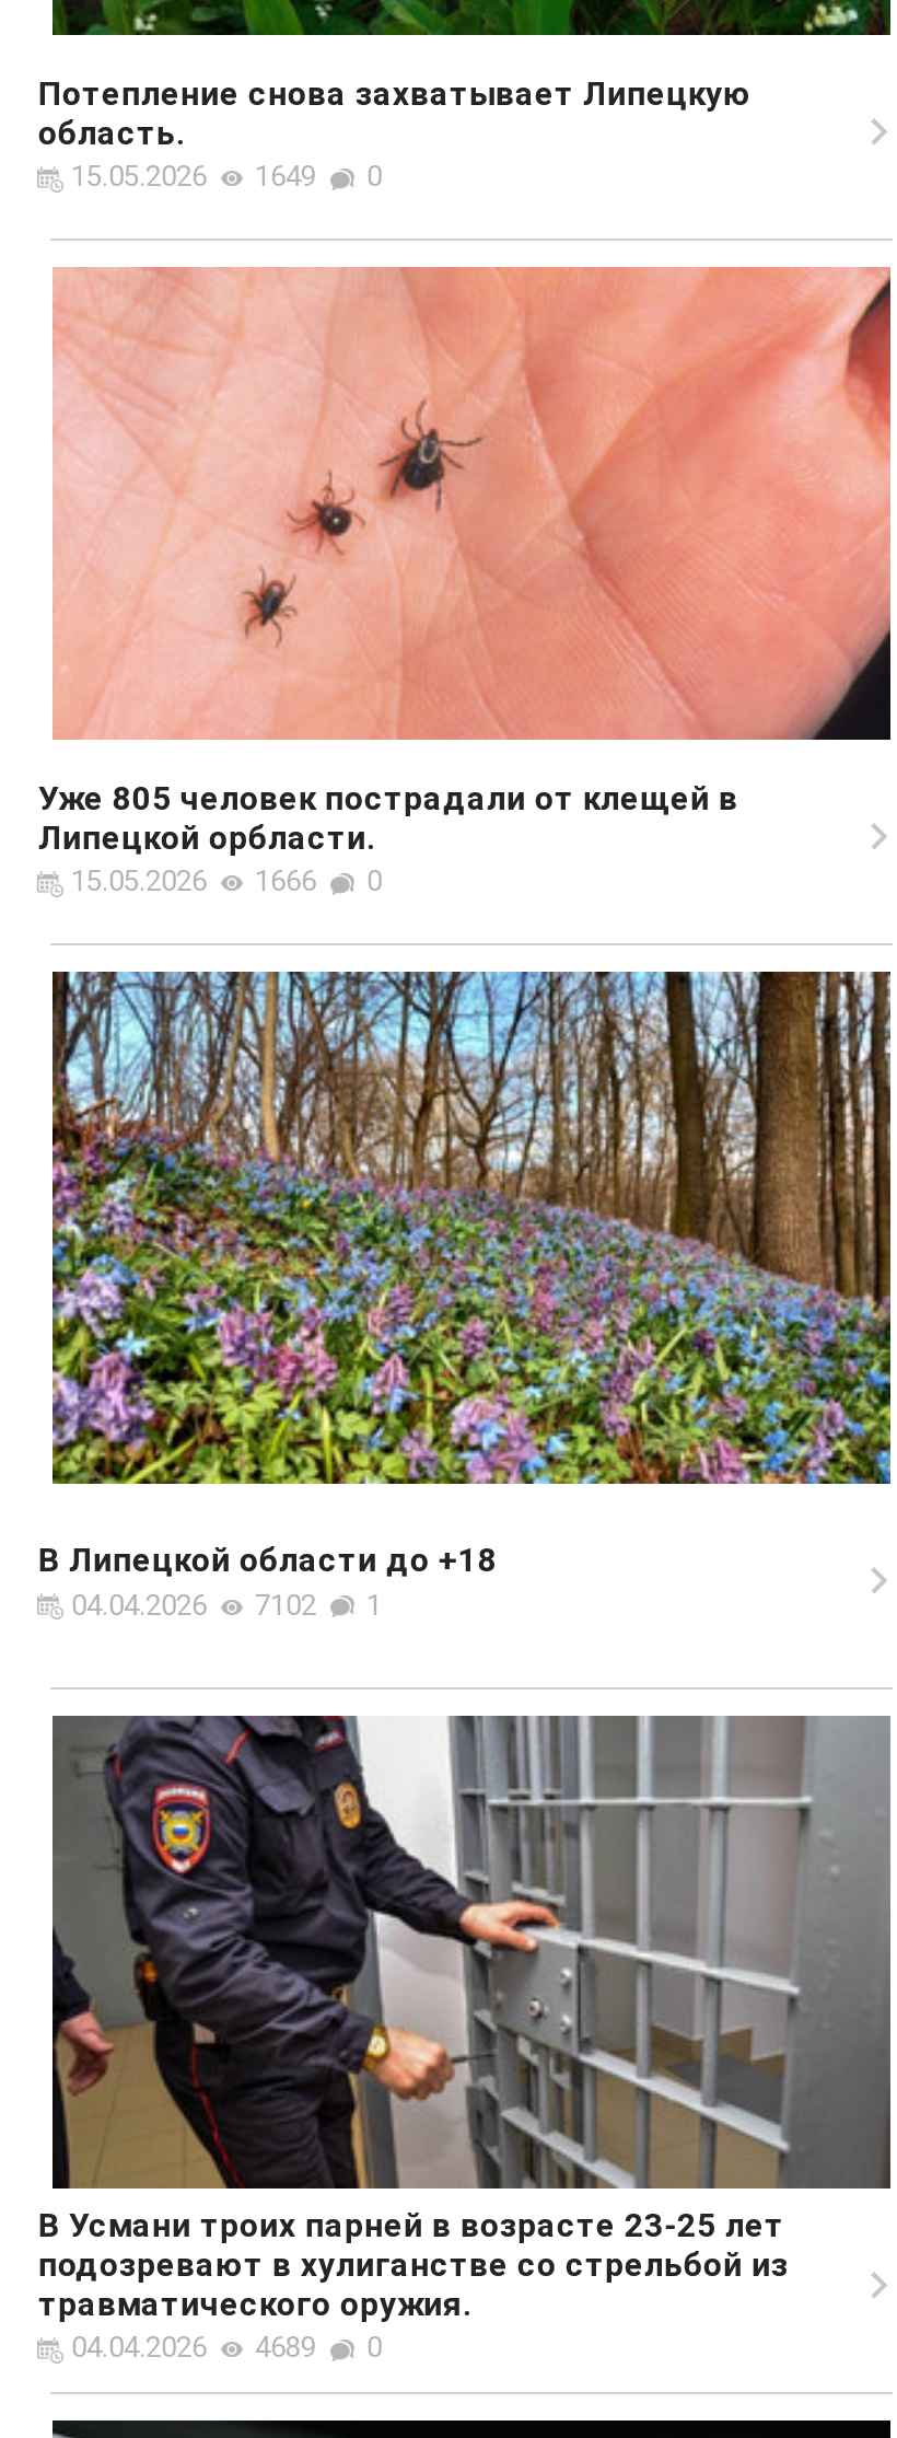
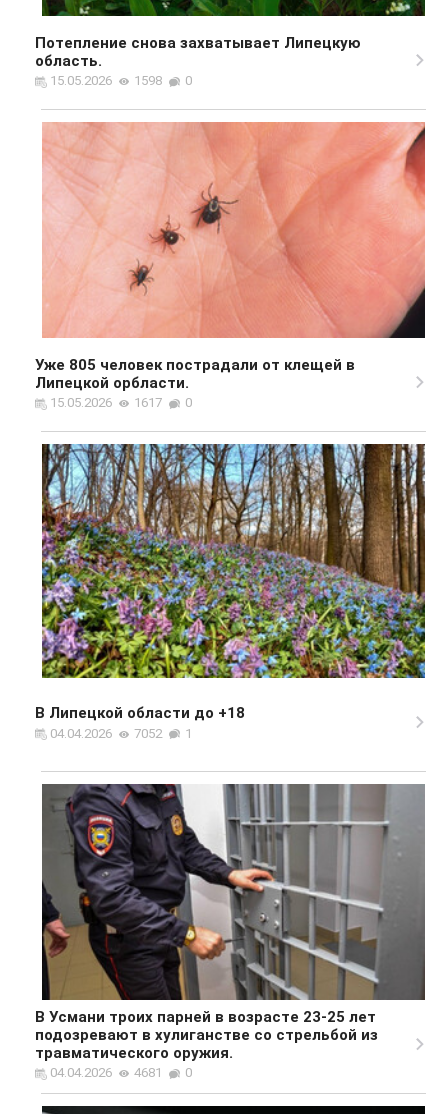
[71,160,382,193] 15.05.2026 1649 0 -> [50,73,192,88] 15.05.2026 1598 0
[71,864,382,897] 15.05.2026 1666 0 -> [50,395,192,410] 15.05.2026 1617 0
[71,1588,382,1621] 04.04.2026 7102 1 -> [50,726,192,741] 04.04.2026 7052 1
[71,2332,382,2365] 04.04.2026 4689 0 -> [50,1065,192,1080] 04.04.2026 4681 0

